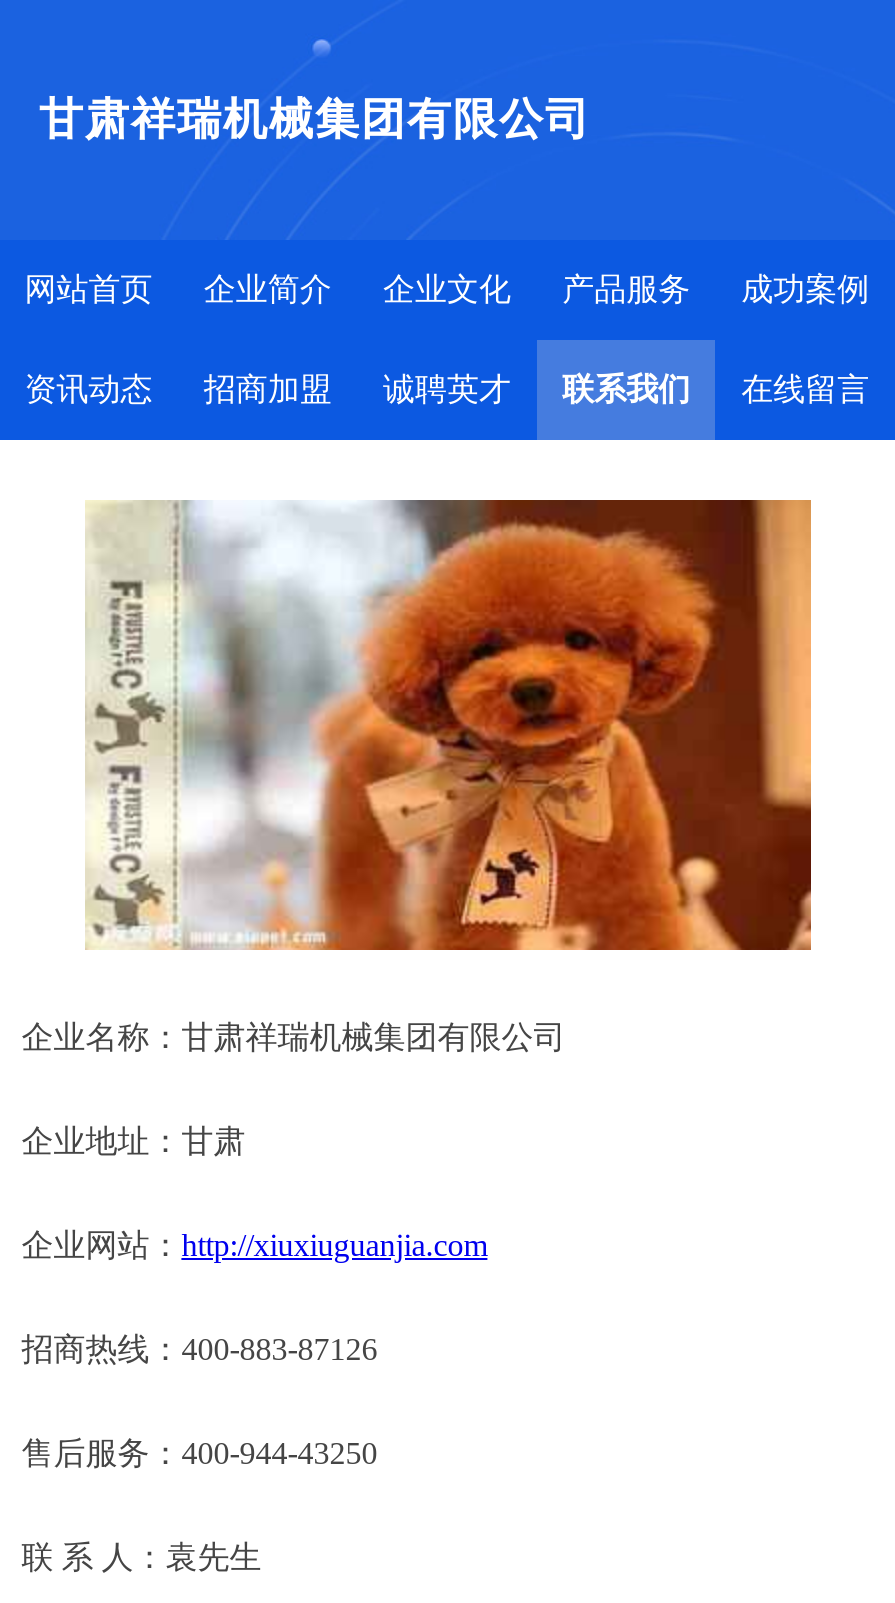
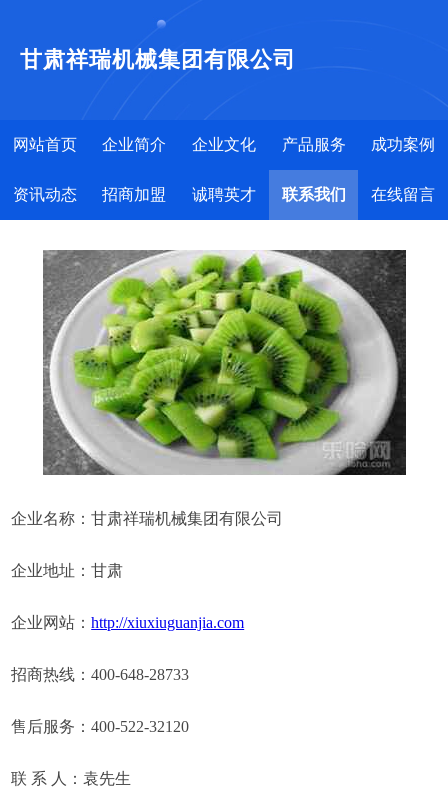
[85,498,813,952] [image] -> [42,249,407,476] [image]
[21,1332,377,1366] 招商热线：400-883-87126 -> [11,666,189,683] 招商热线：400-648-28733
[21,1436,377,1470] 售后服务：400-944-43250 -> [11,718,189,735] 售后服务：400-522-32120

